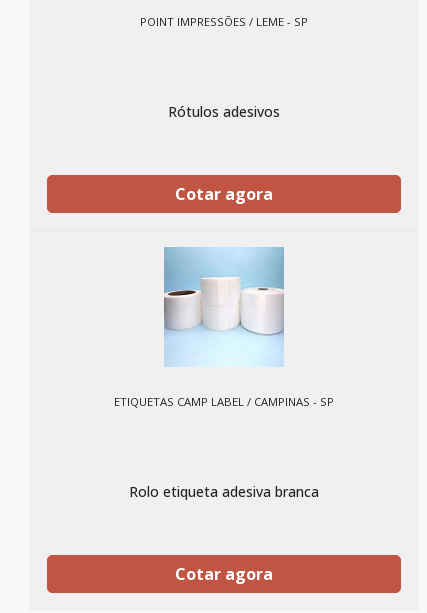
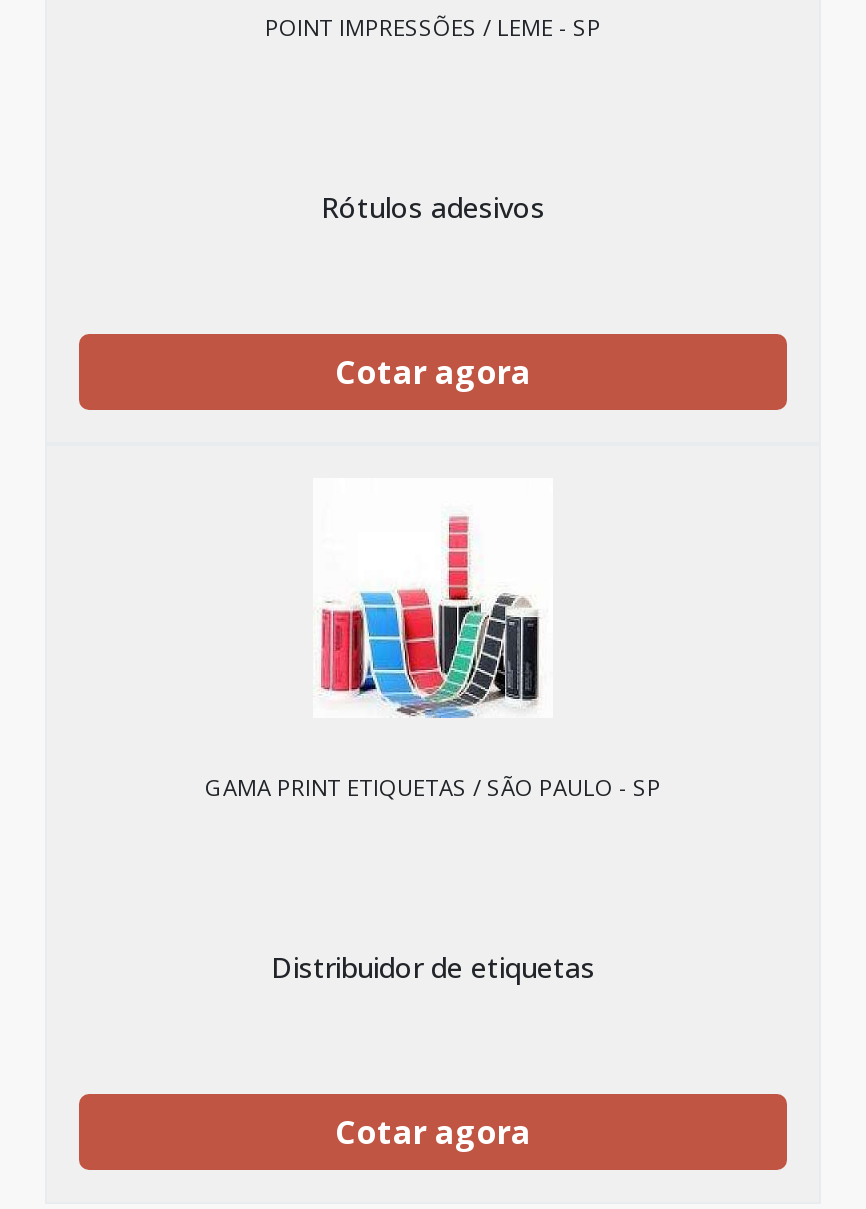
[114,246,334,409] [image] | ETIQUETAS CAMP LABEL / CAMPINAS - SP -> [205,478,661,802] [image] | GAMA PRINT ETIQUETAS / SÃO PAULO - SP
[129,482,319,501] Rolo etiqueta adesiva branca -> [271,948,595,986] Distribuidor de etiquetas

